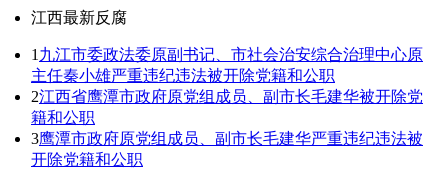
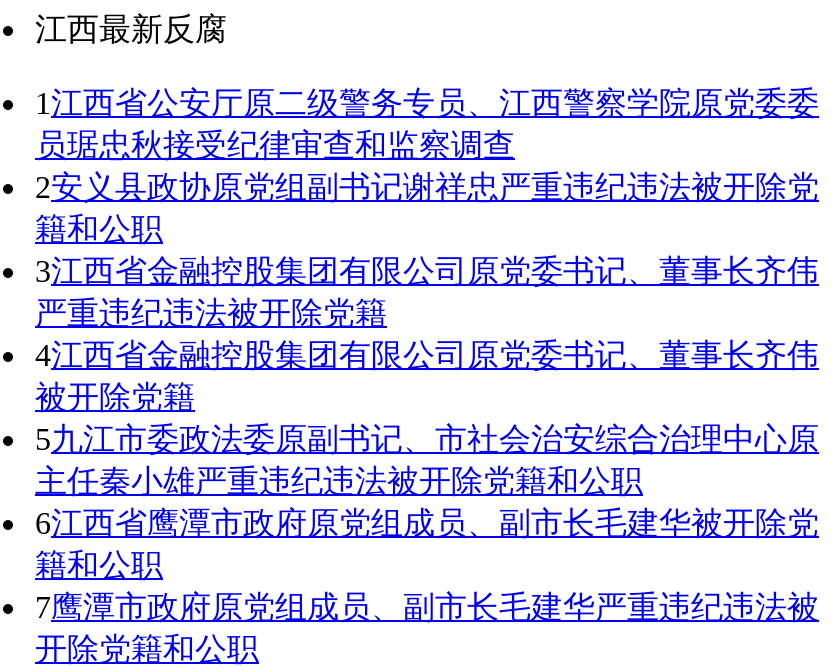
[31,46,423,63] 1九江市委政法委原副书记、市社会治安综合治理中心原 -> [35,86,819,456] 1江西省公安厅原二级警务专员、江西警察学院原党委委 | 员琚忠秋接受纪律审查和监察调查 | 2安义县政协原党组副书记谢祥忠严重违纪违法被开除党 | 籍和公职 | 3江西省金融控股集团有限公司原党委书记、董事长齐伟 | 严重违纪违法被开除党籍 | 4江西省金融控股集团有限公司原党委书记、董事长齐伟 | 被开除党籍 | 5九江市委政法委原副书记、市社会治安综合治理中心原
[31,88,423,105] 2江西省鹰潭市政府原党组成员、副市长毛建华被开除党 -> [35,506,819,540] 6江西省鹰潭市政府原党组成员、副市长毛建华被开除党
[31,130,423,147] 3鹰潭市政府原党组成员、副市长毛建华严重违纪违法被 -> [35,590,819,624] 7鹰潭市政府原党组成员、副市长毛建华严重违纪违法被

